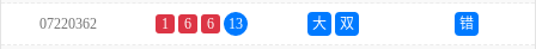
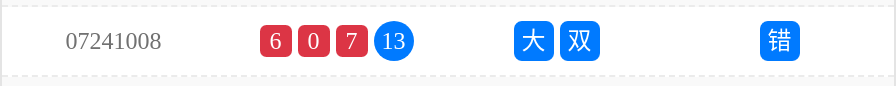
[39,16,168,32] 07220362 | 1 -> [66,27,162,55] 07241008
[207,16,214,32] 6 -> [308,27,358,55] 0 | 7

